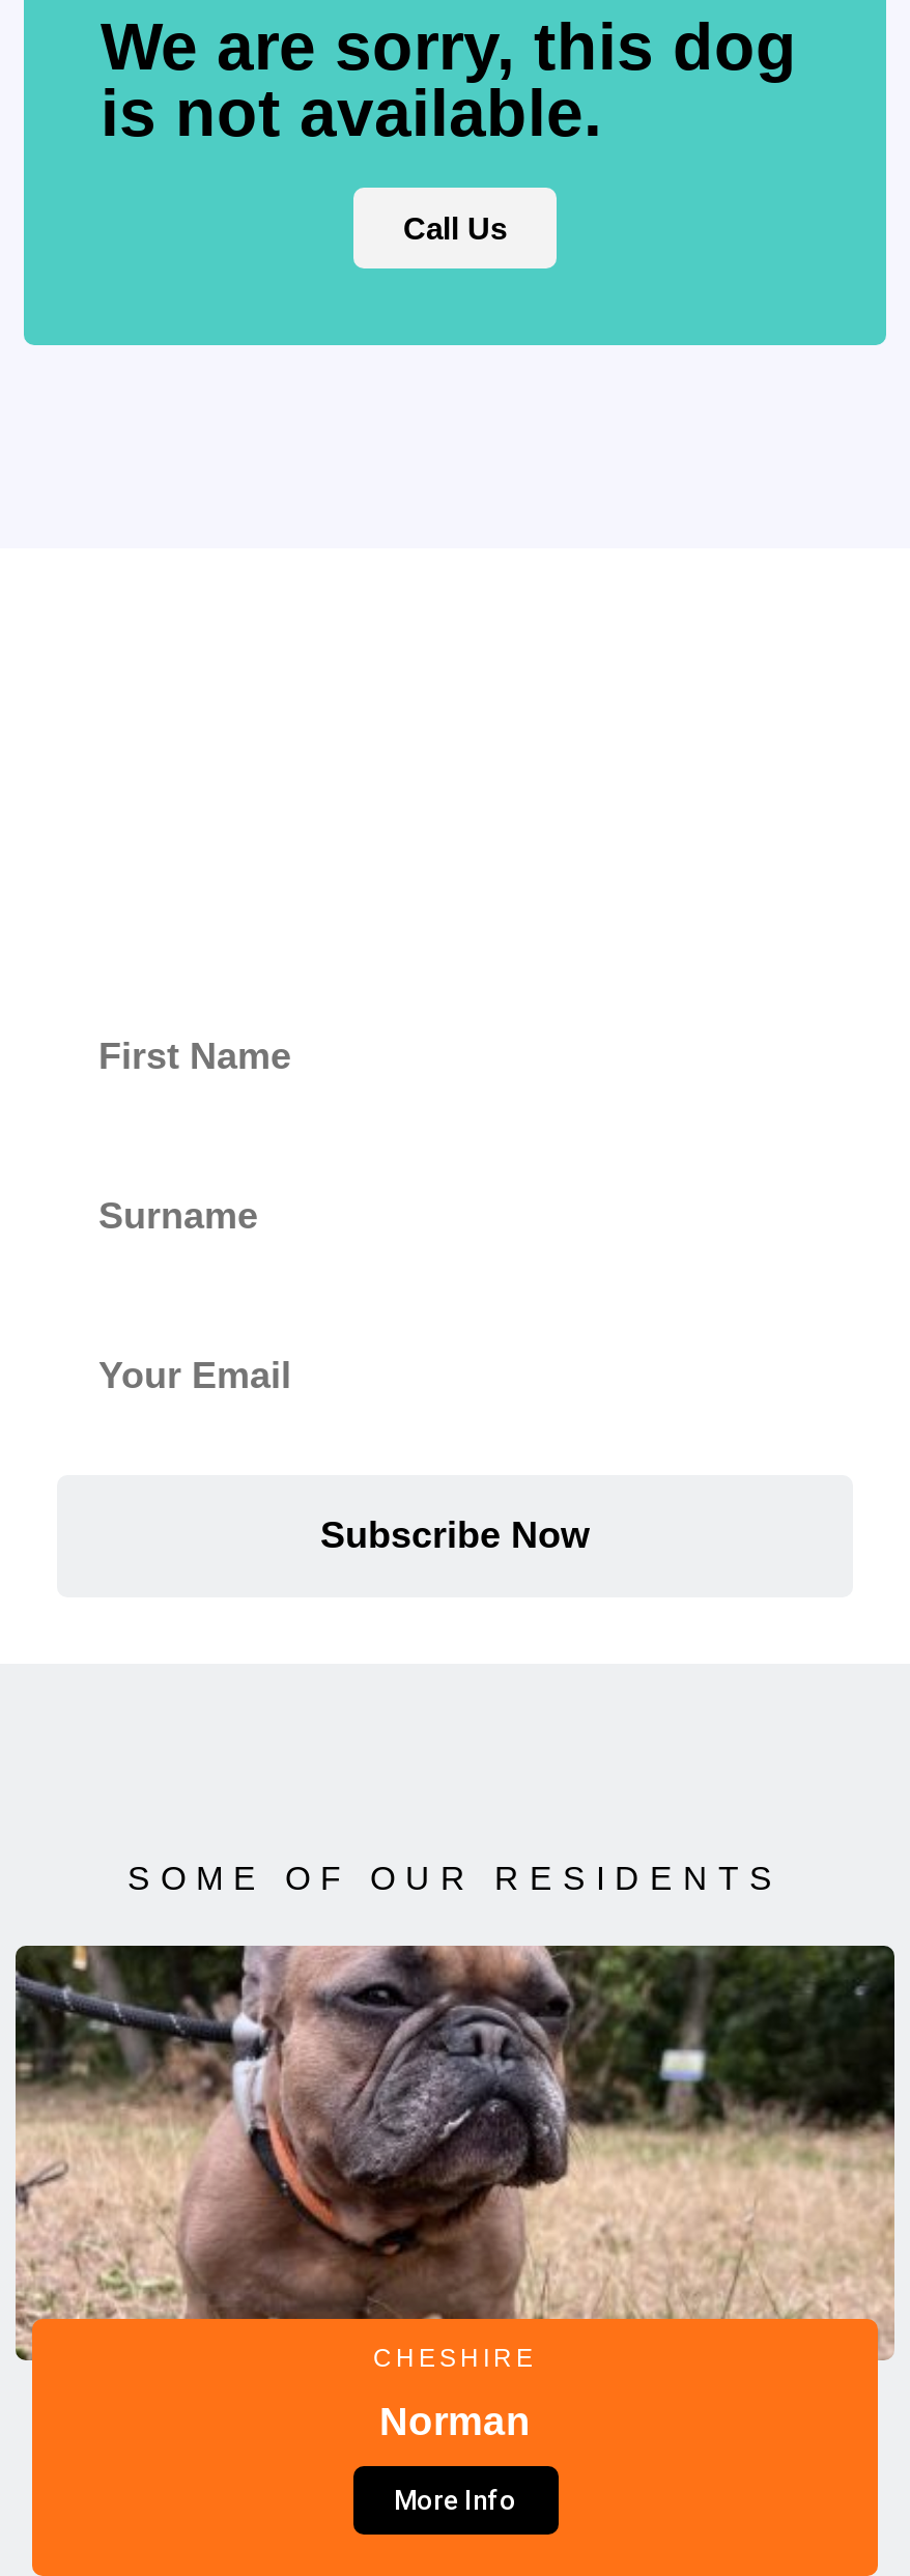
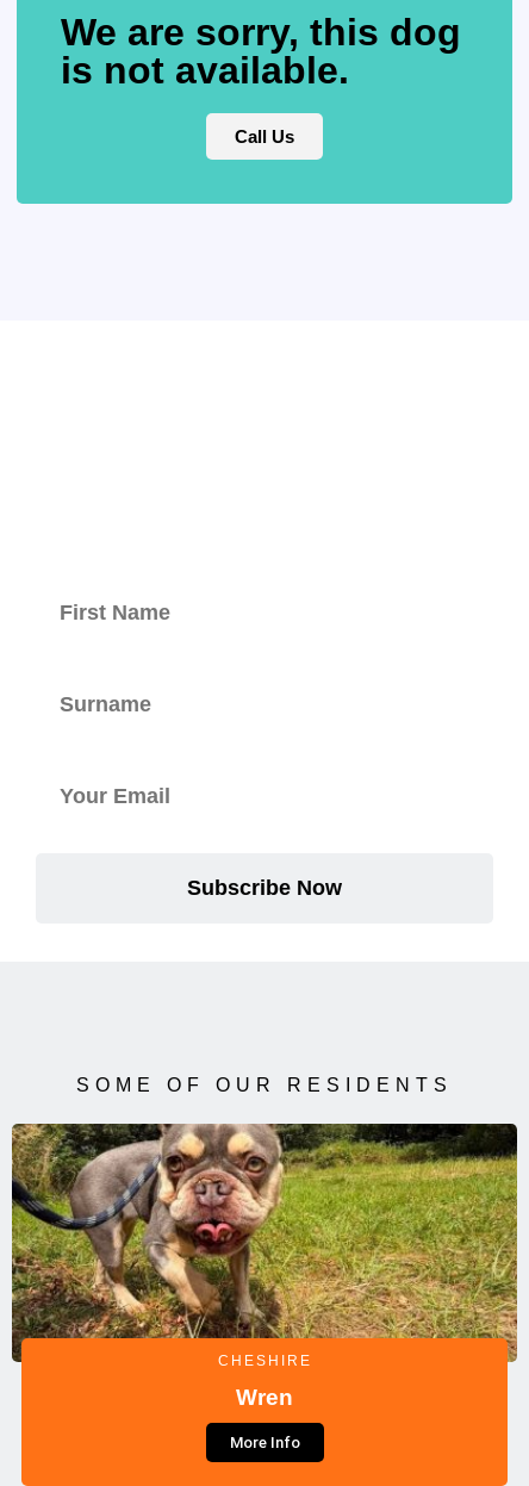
[13,1944,897,2443] [image] | Norman -> [11,1123,518,1410] [image] | Wren

